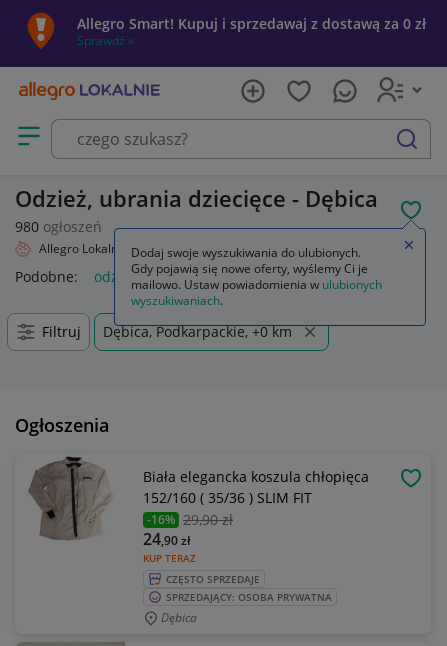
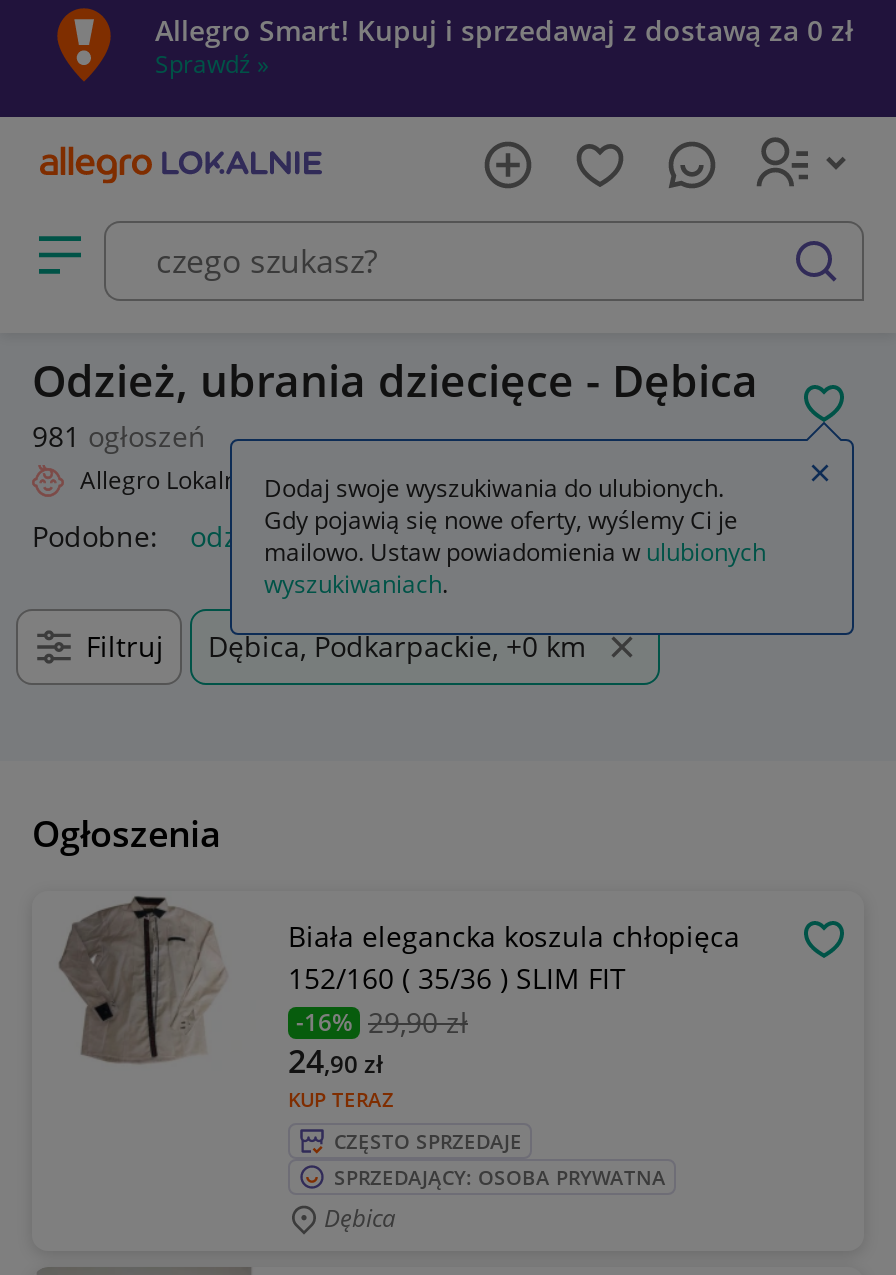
[15,217,102,236] 980 ogłoszeń -> [32,417,206,455] 981 ogłoszeń

